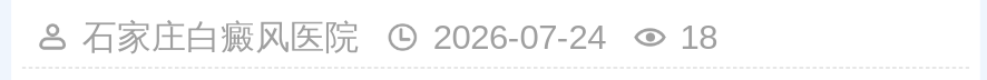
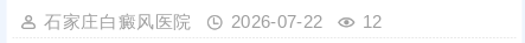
[433,18,717,55] 2026-07-24 | 18 -> [231,12,382,32] 2026-07-22 | 12

